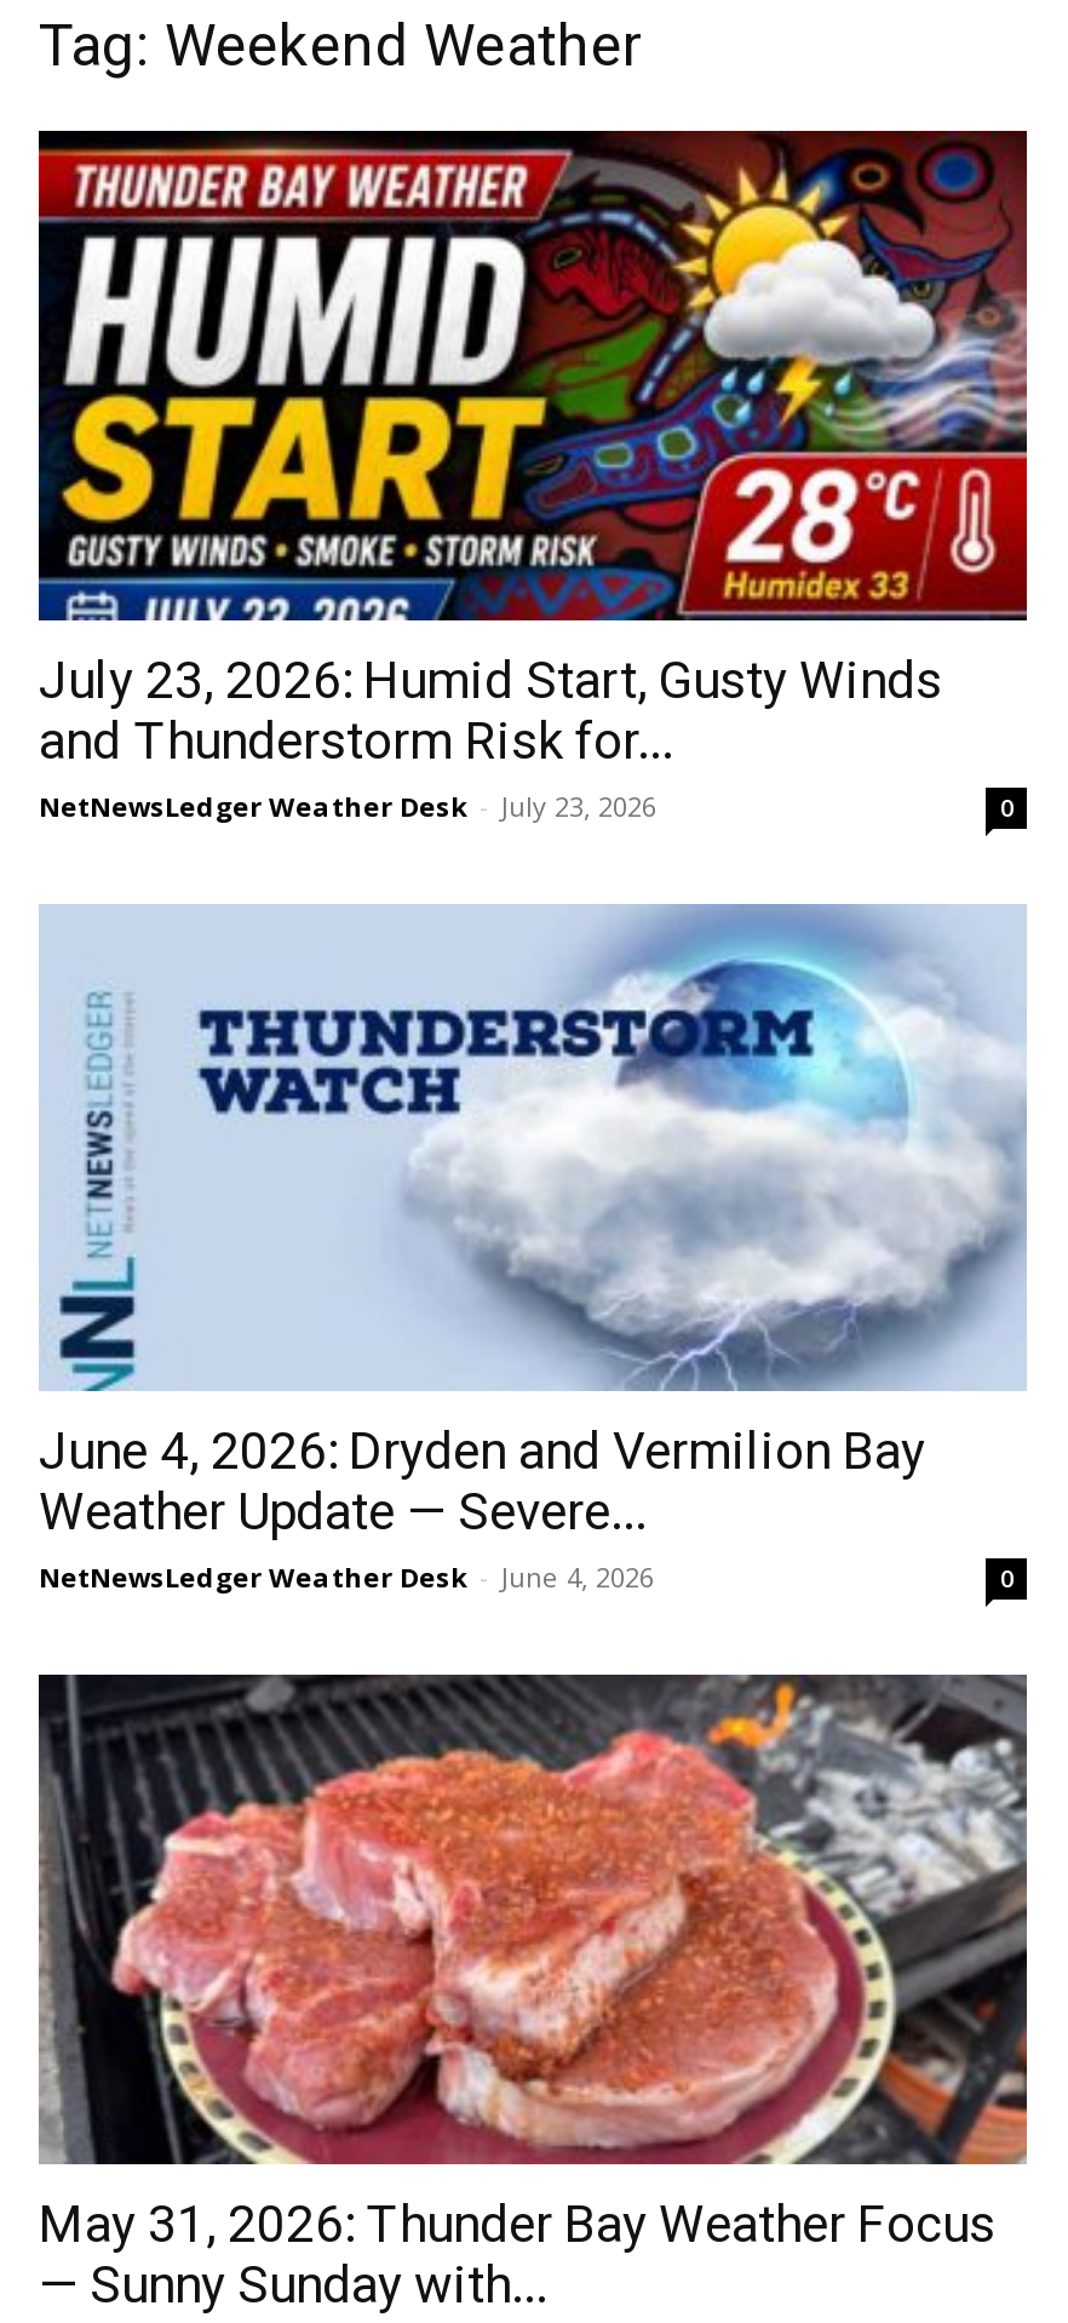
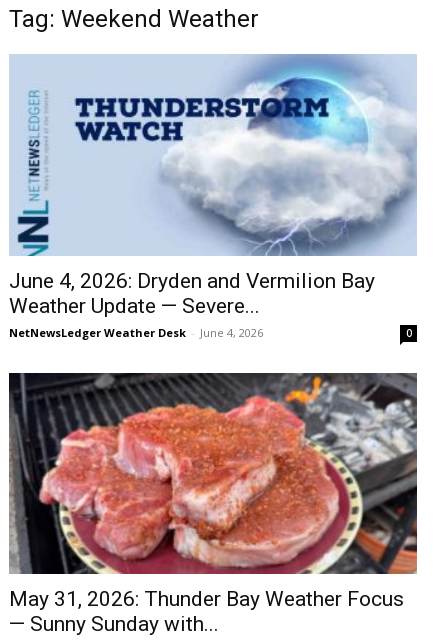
[36,128,1029,824] [image] | July 23, 2026: Humid Start, Gusty Winds | and Thunderstorm Risk for... | NetNewsLedger Weather Desk - July 23, 2026 | 0 -> none

